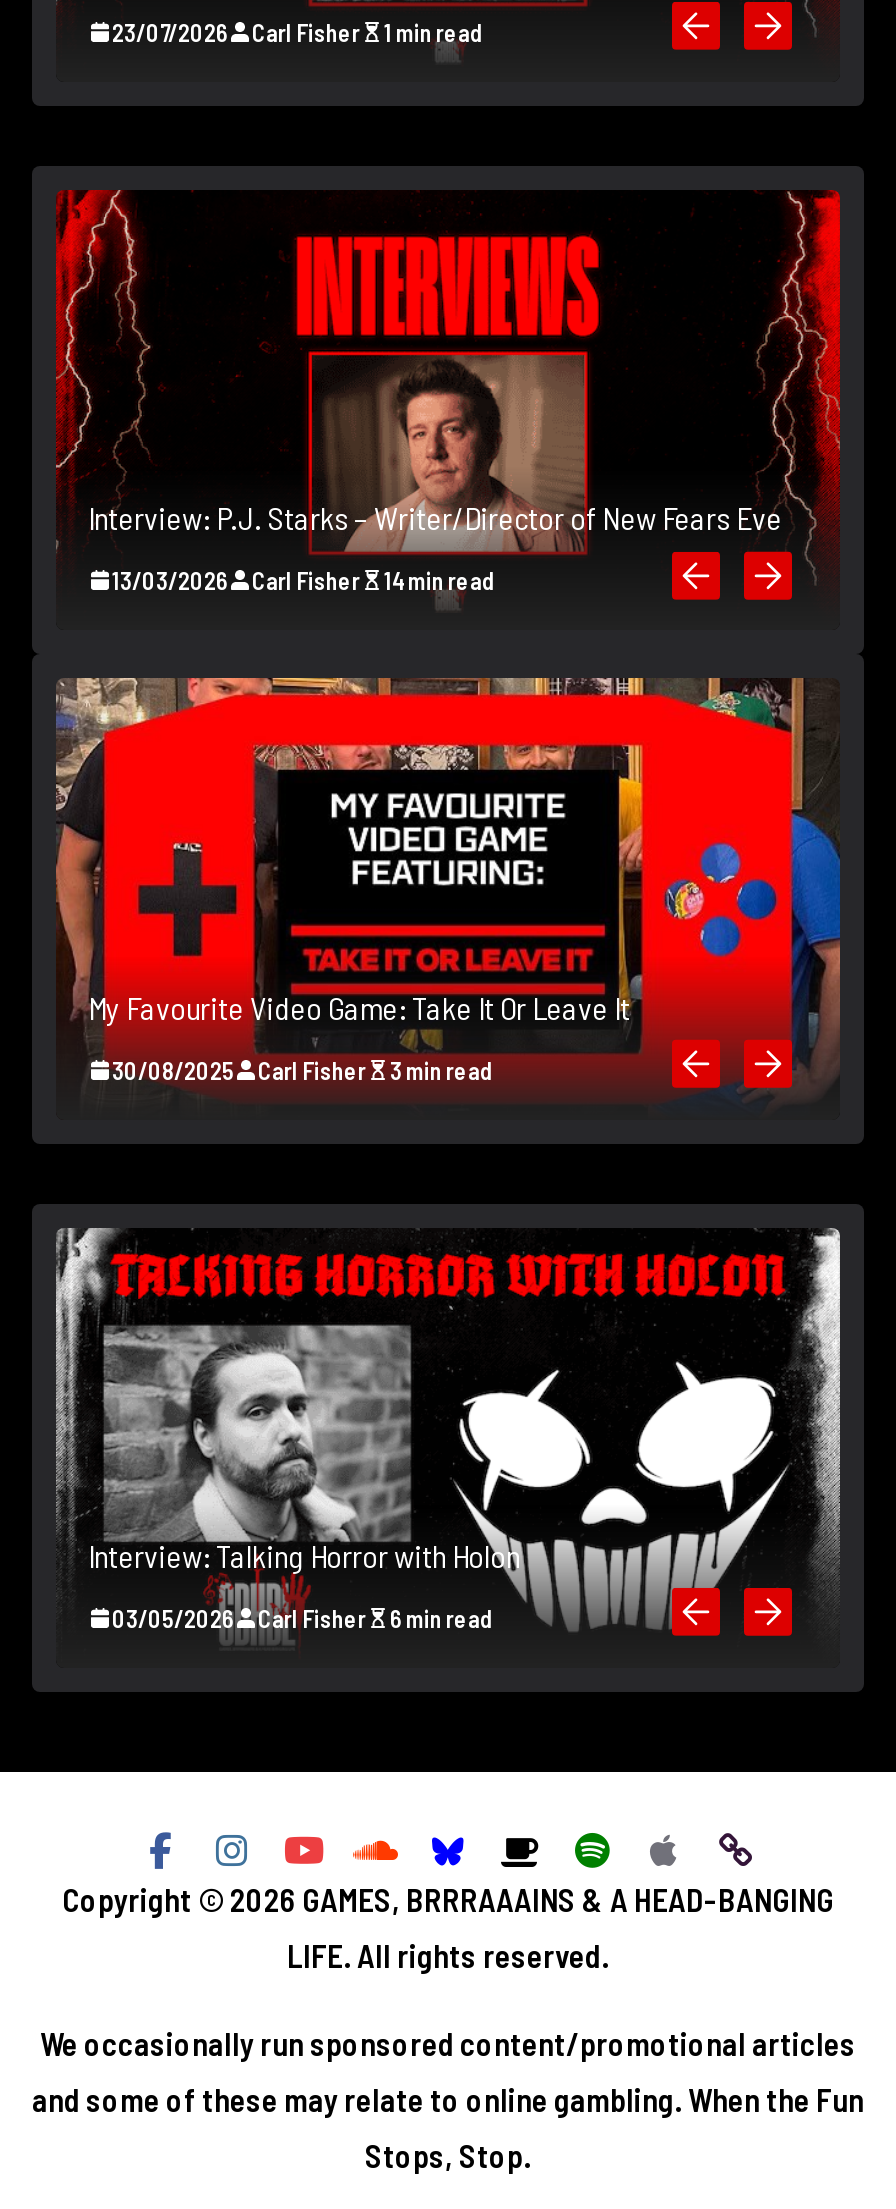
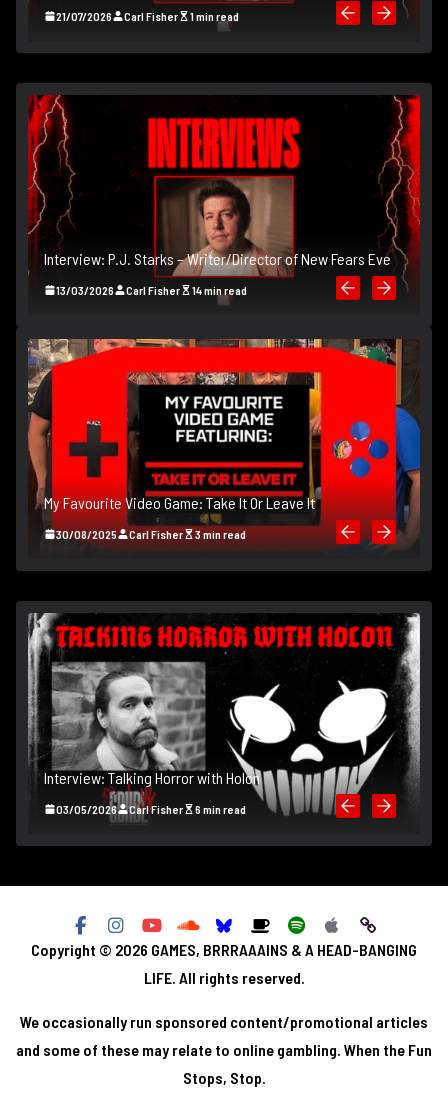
[112,18,482,46] 23/07/2026 Carl Fisher 1 min read -> [56,9,239,23] 21/07/2026 Carl Fisher 1 min read

